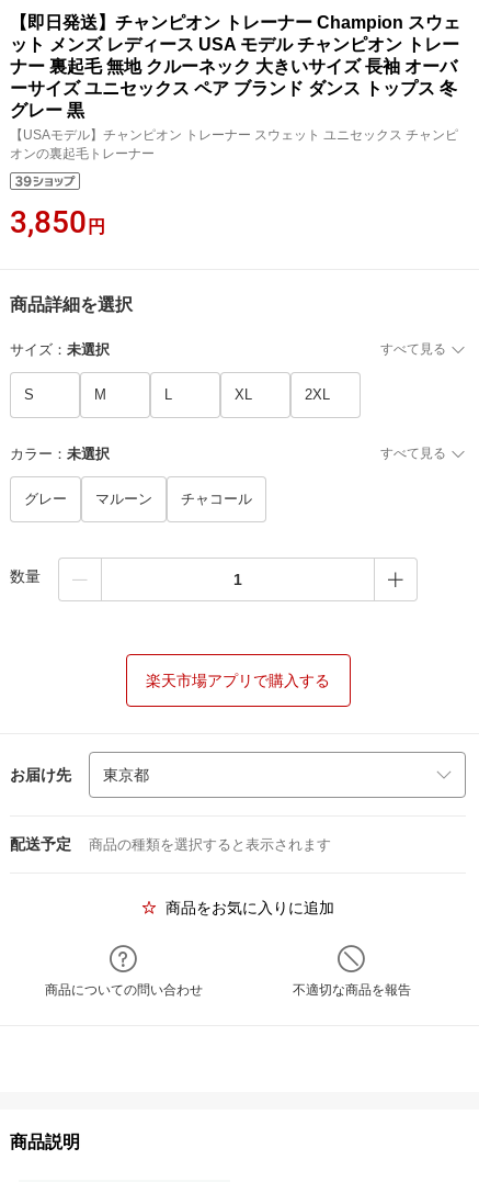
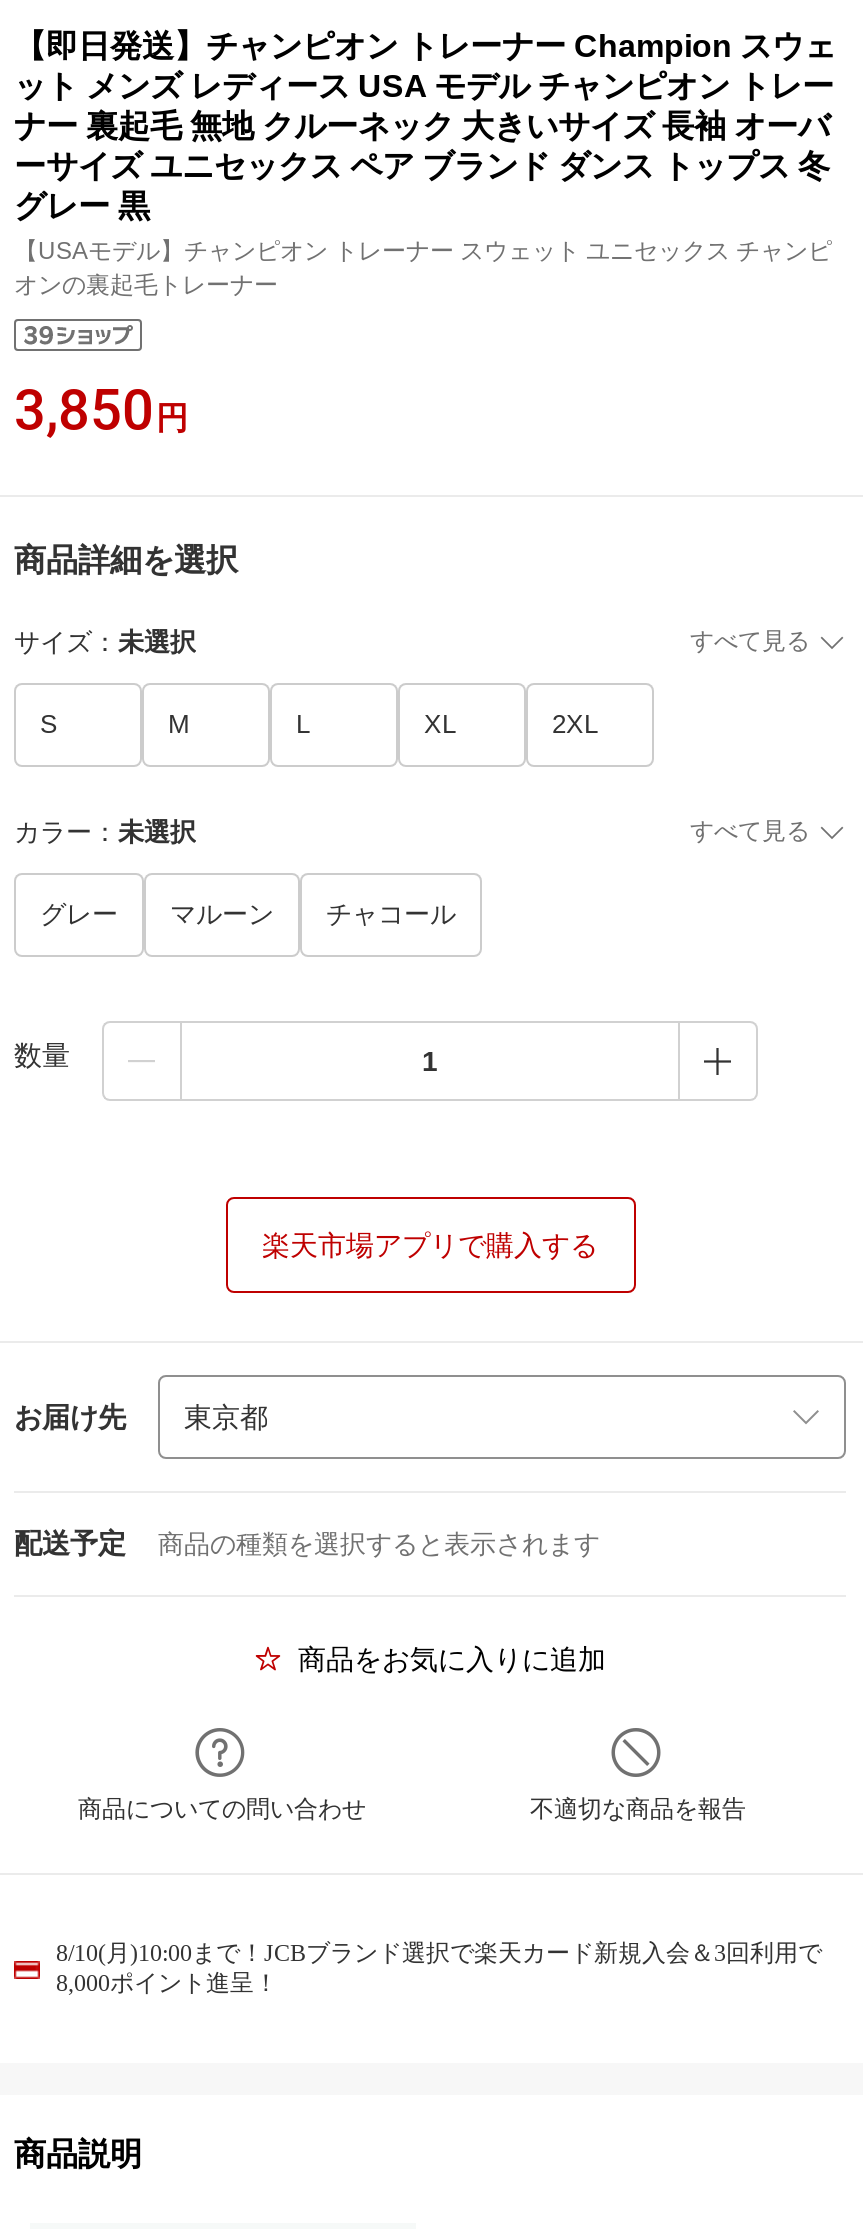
none -> [56,1939,822,1997] 8/10(月)10:00まで！JCBブランド選択で楽天カード新規入会＆3回利用で | 8,000ポイント進呈！

